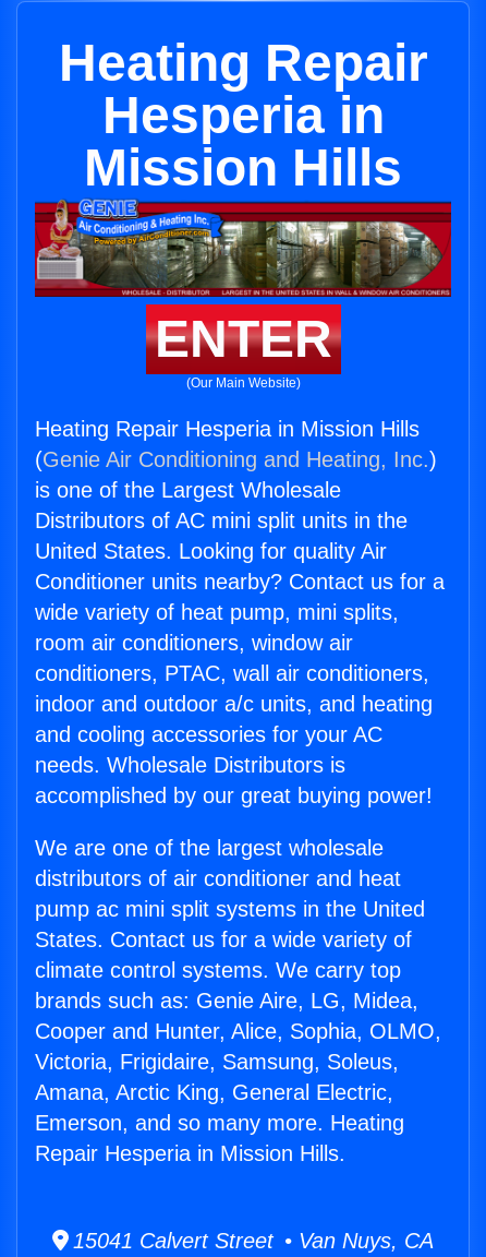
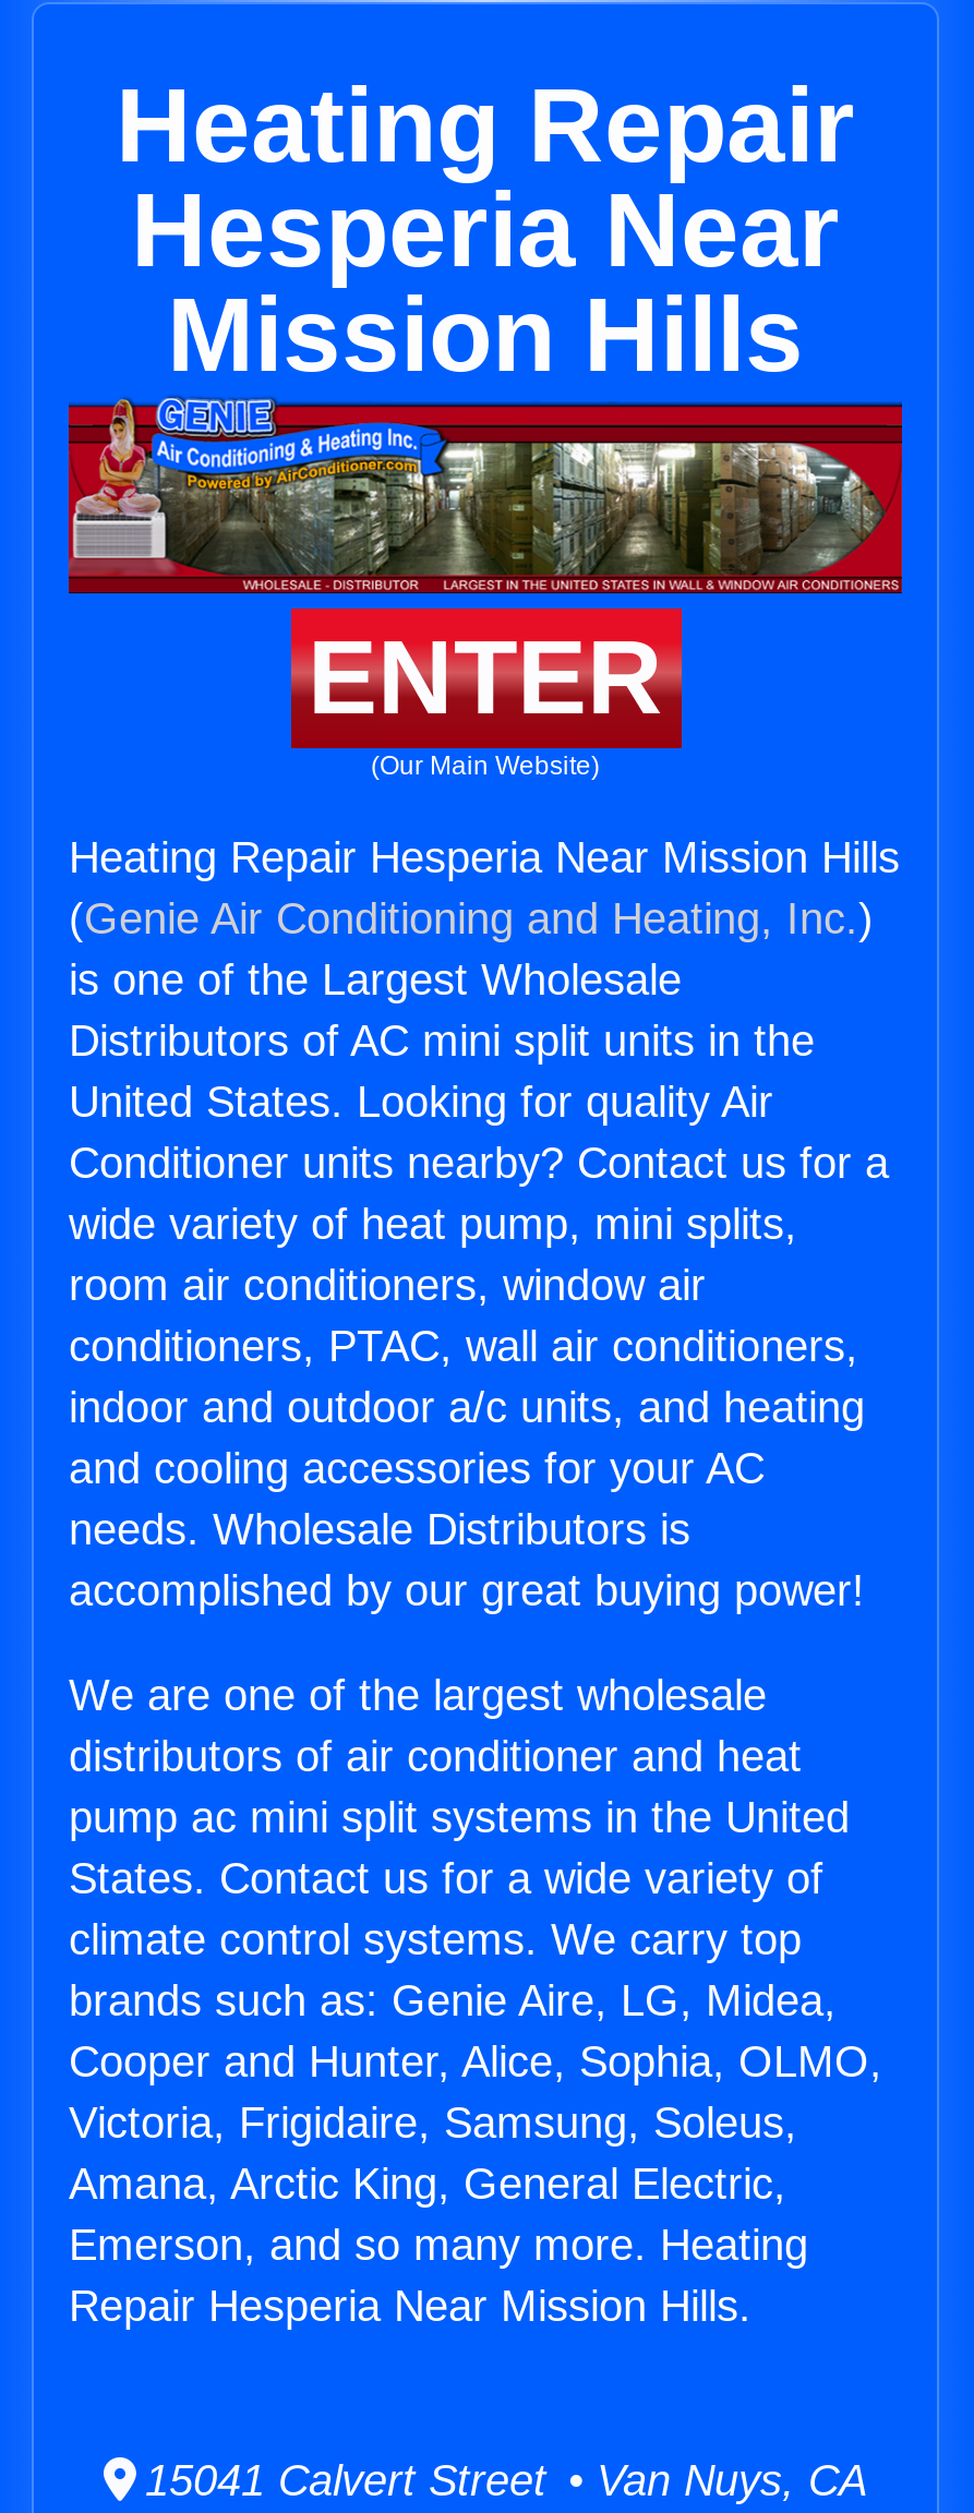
[102,86,384,144] Hesperia in -> [131,172,840,288] Hesperia Near
[35,417,420,441] Heating Repair Hesperia in Mission Hills -> [69,834,900,882] Heating Repair Hesperia Near Mission Hills
[35,1141,345,1165] Repair Hesperia in Mission Hills. -> [69,2282,751,2330] Repair Hesperia Near Mission Hills.

